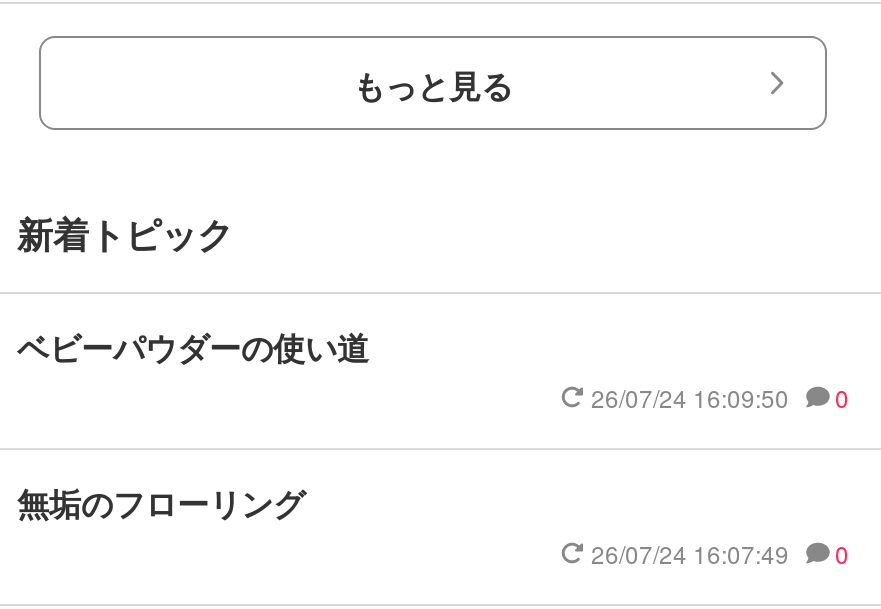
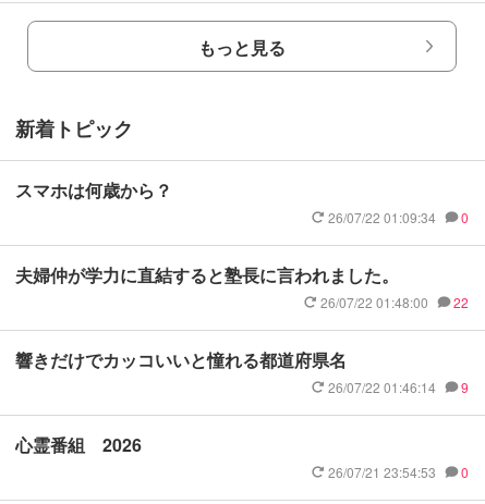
[17,324,789,414] ベビーパウダーの使い道 | 26/07/24 16:09:50 -> [15,177,436,226] スマホは何歳から？ | 26/07/22 01:09:34
[17,480,789,570] 無垢のフローリング | 26/07/24 16:07:49 -> [15,262,469,481] 夫婦仲が学力に直結すると塾長に言われました。 | 26/07/22 01:48:00 | 22 | 響きだけでカッコいいと憧れる都道府県名 | 26/07/22 01:46:14 | 9 | 心霊番組 2026 | 26/07/21 23:54:53

